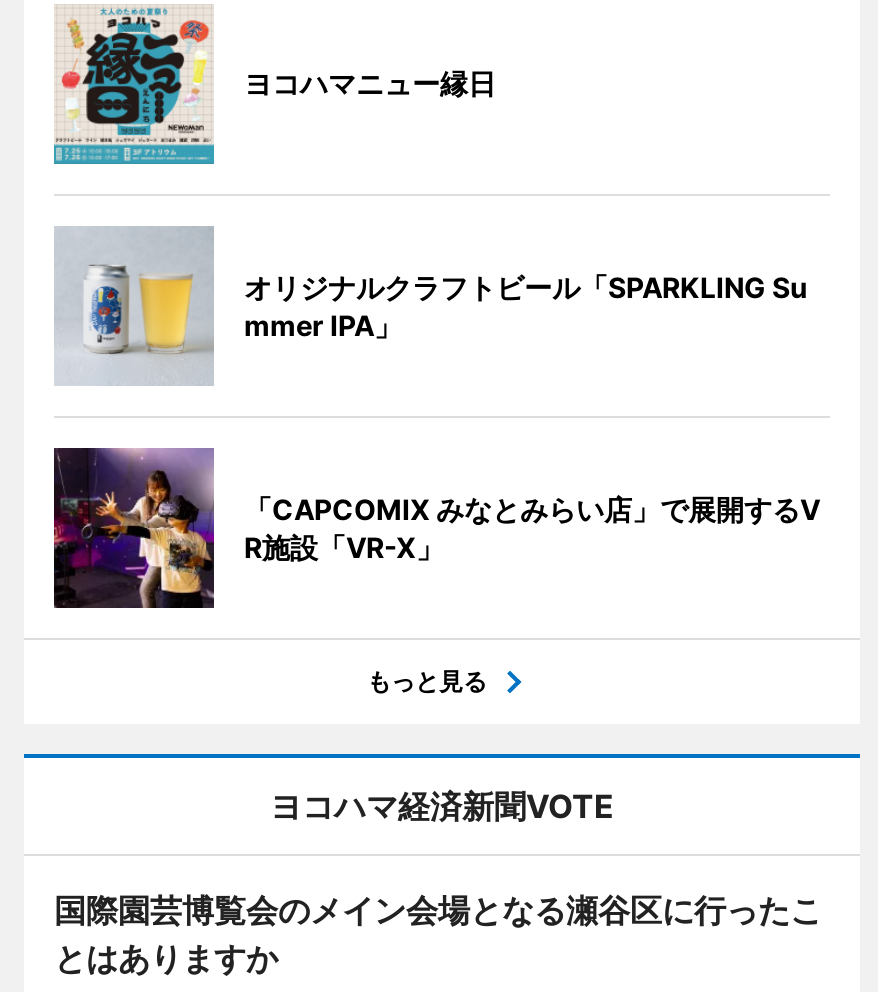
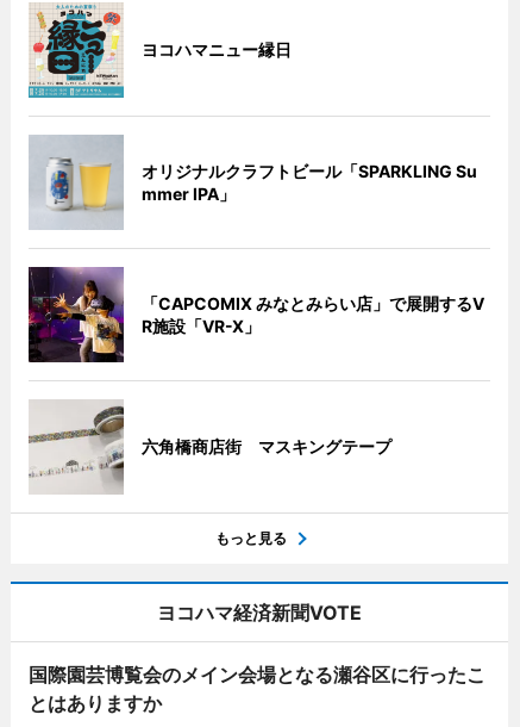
none -> [29,399,391,495] [image] | 六角橋商店街 マスキングテープ

